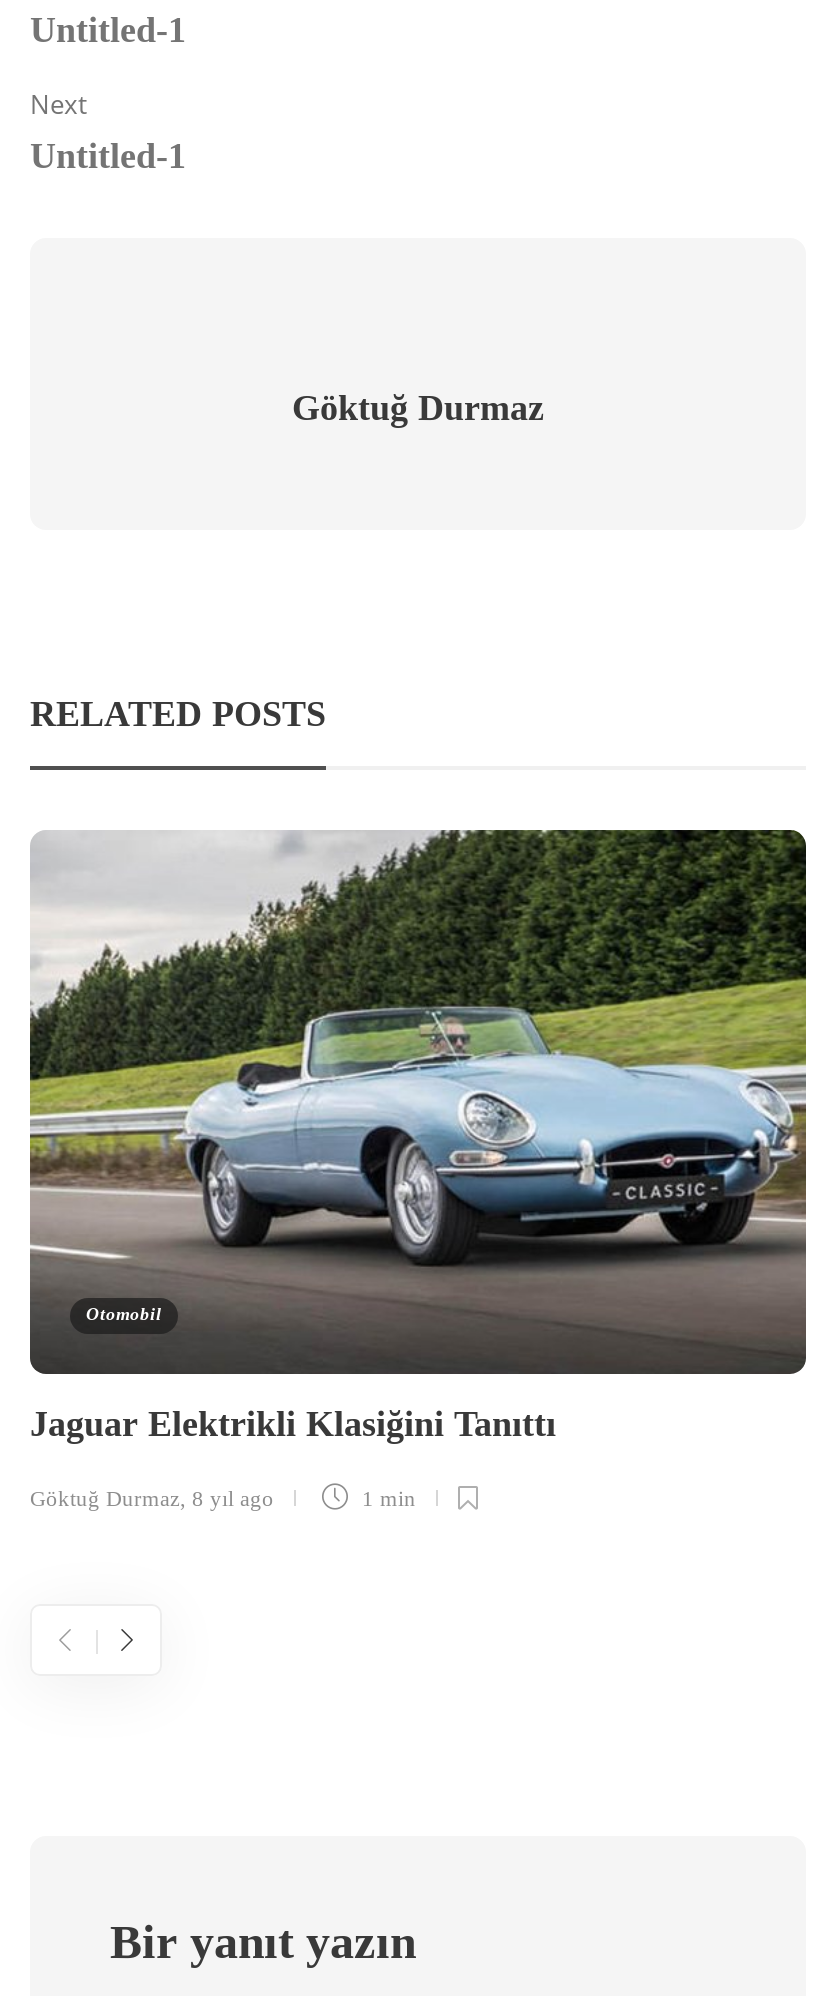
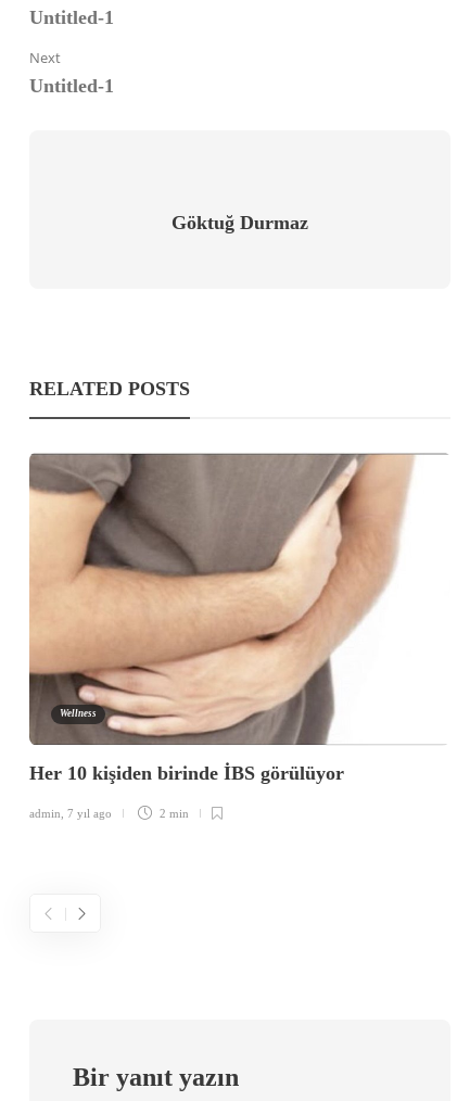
[28,827,808,1377] [image] | Otomobil -> [29,452,450,747] [image] | Wellness
[30,1404,566,1444] Jaguar Elektrikli Klasiğini Tanıttı -> [29,763,350,784] Her 10 kişiden birinde İBS görülüyor
[30,1486,416,1510] Göktuğ Durmaz, 8 yıl ago | 1 min -> [29,807,189,820] admin, 7 yıl ago | 2 min

